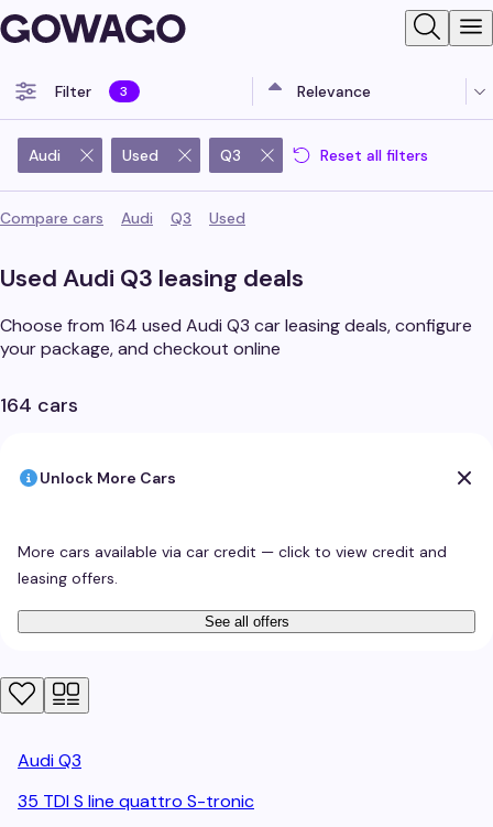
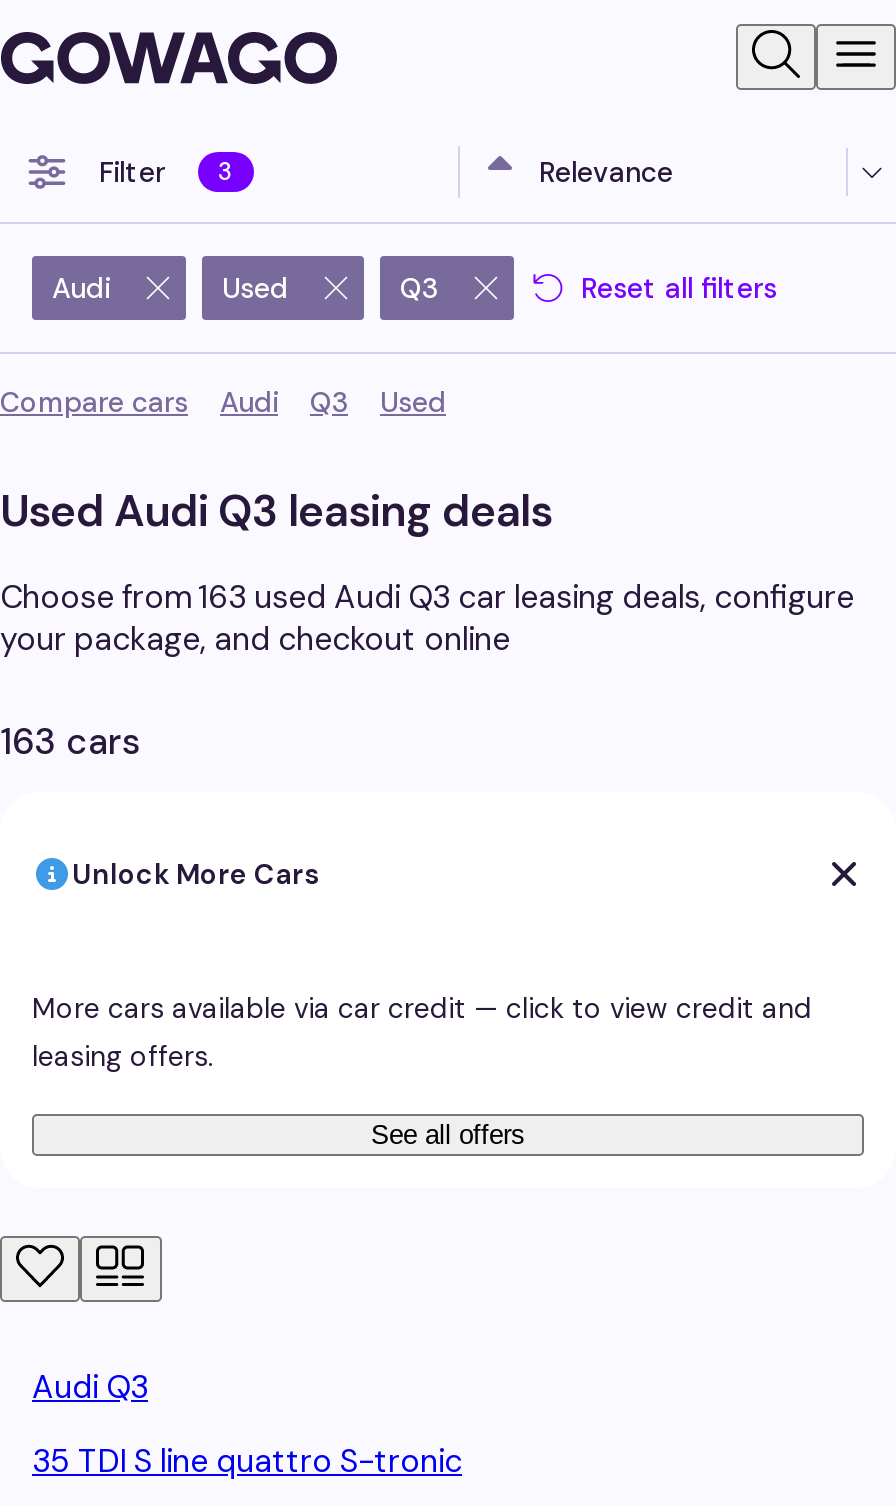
[0,314,472,337] Choose from 164 used Audi Q3 car leasing deals, configure -> [0,575,854,617] Choose from 163 used Audi Q3 car leasing deals, configure
[0,392,78,418] 164 cars -> [0,717,140,765] 163 cars

